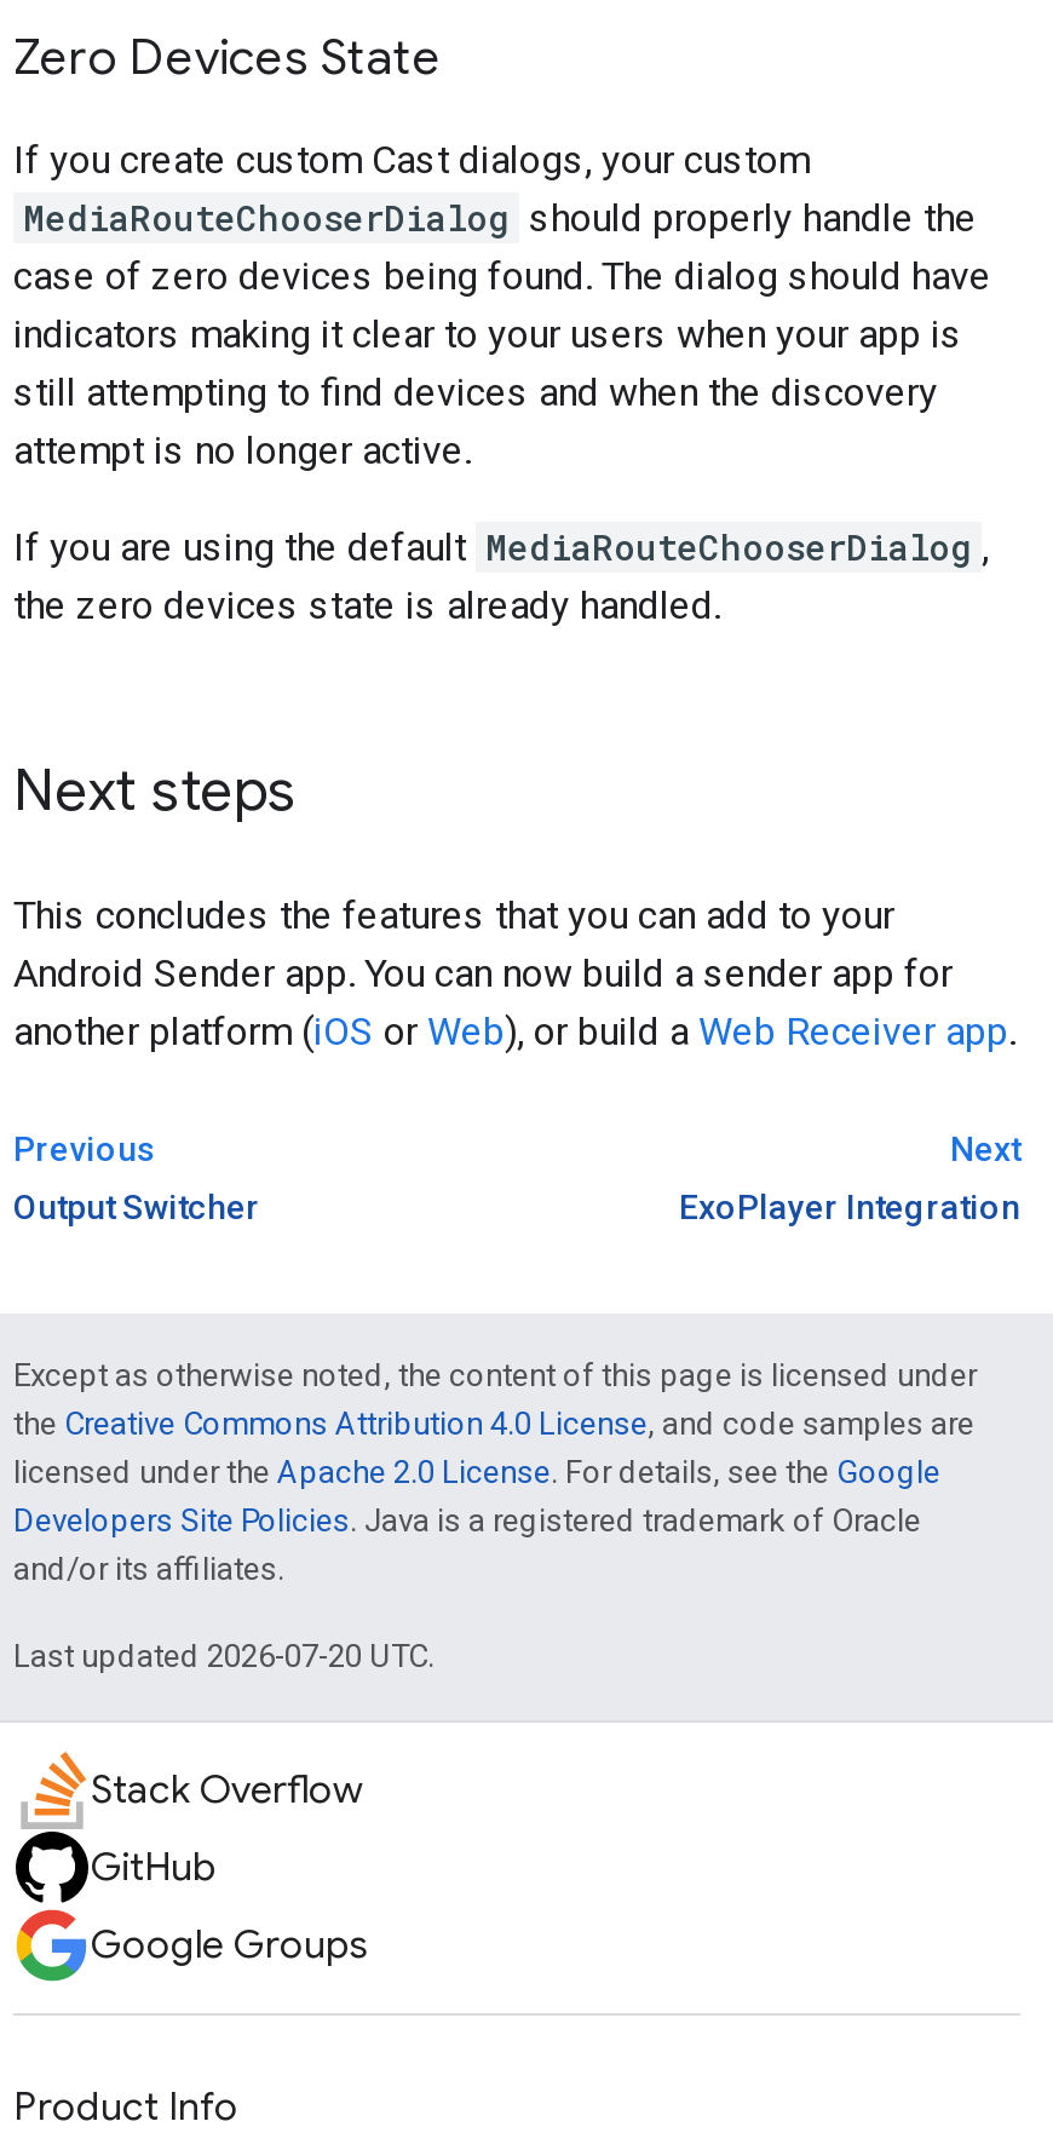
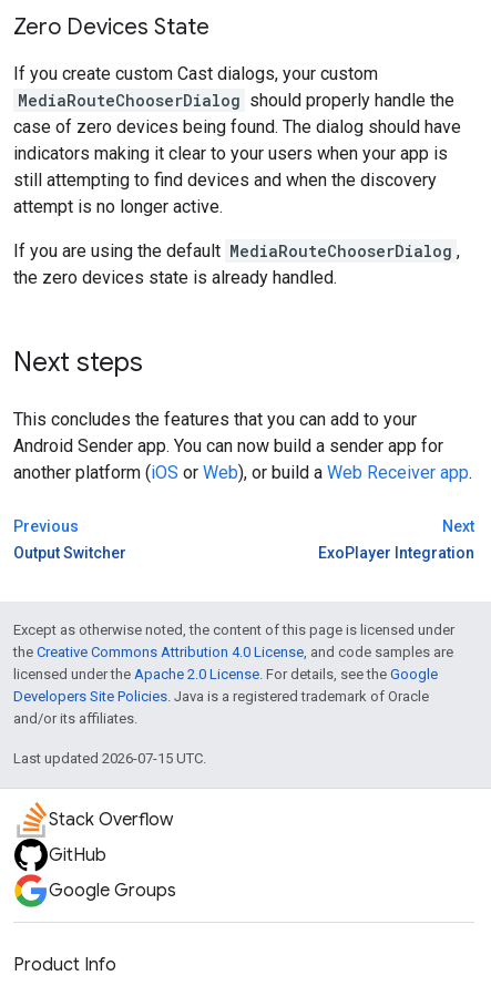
[13,1638,435,1674] Last updated 2026-07-20 UTC. -> [13,750,206,767] Last updated 2026-07-15 UTC.

